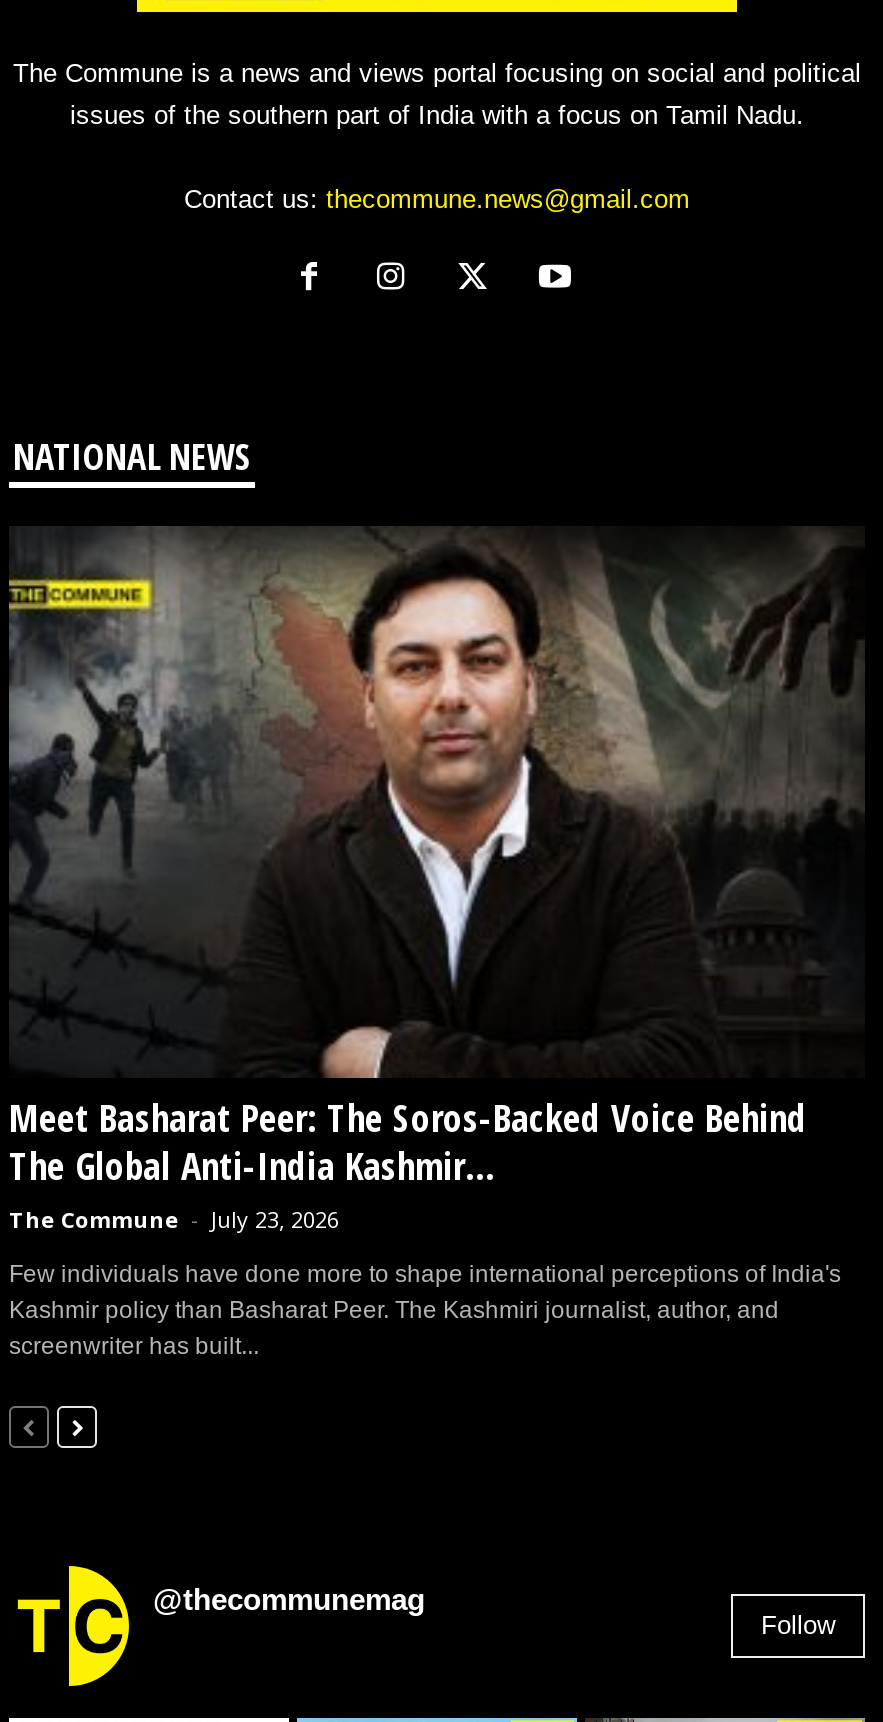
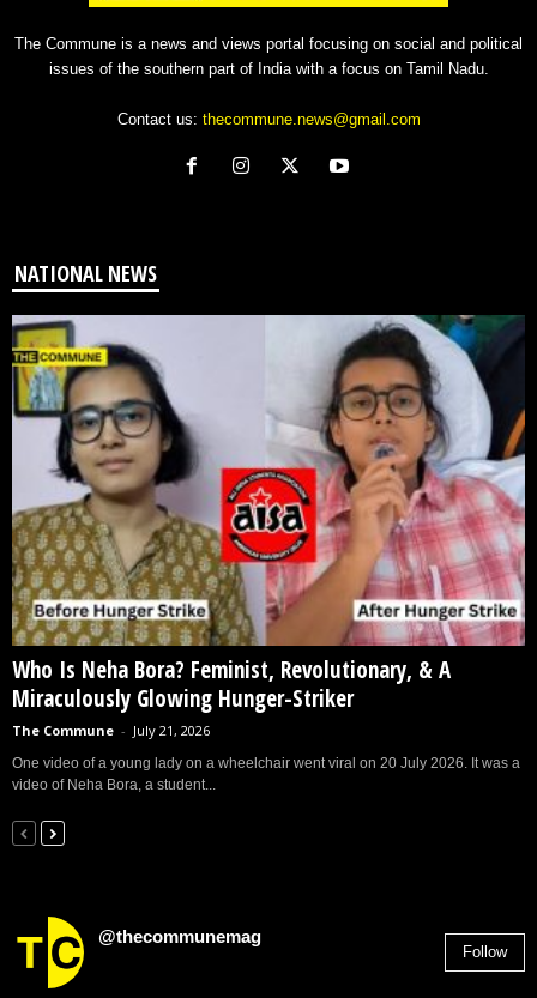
[9,526,865,1235] [image] | Meet Basharat Peer: The Soros-Backed Voice Behind | The Global Anti-India Kashmir... | The Commune - July 23, 2026 -> [11,314,526,740] [image] | Who Is Neha Bora? Feminist, Revolutionary, & A | Miraculously Glowing Hunger-Striker | The Commune - July 21, 2026
[9,1261,841,1361] Few individuals have done more to shape international perceptions of India's | Kashmir policy than Basharat Peer. The Kashmiri journalist, author, and | screenwriter has built... -> [12,755,520,794] One video of a young lady on a wheelchair went viral on 20 July 2026. It was a | video of Neha Bora, a student...

